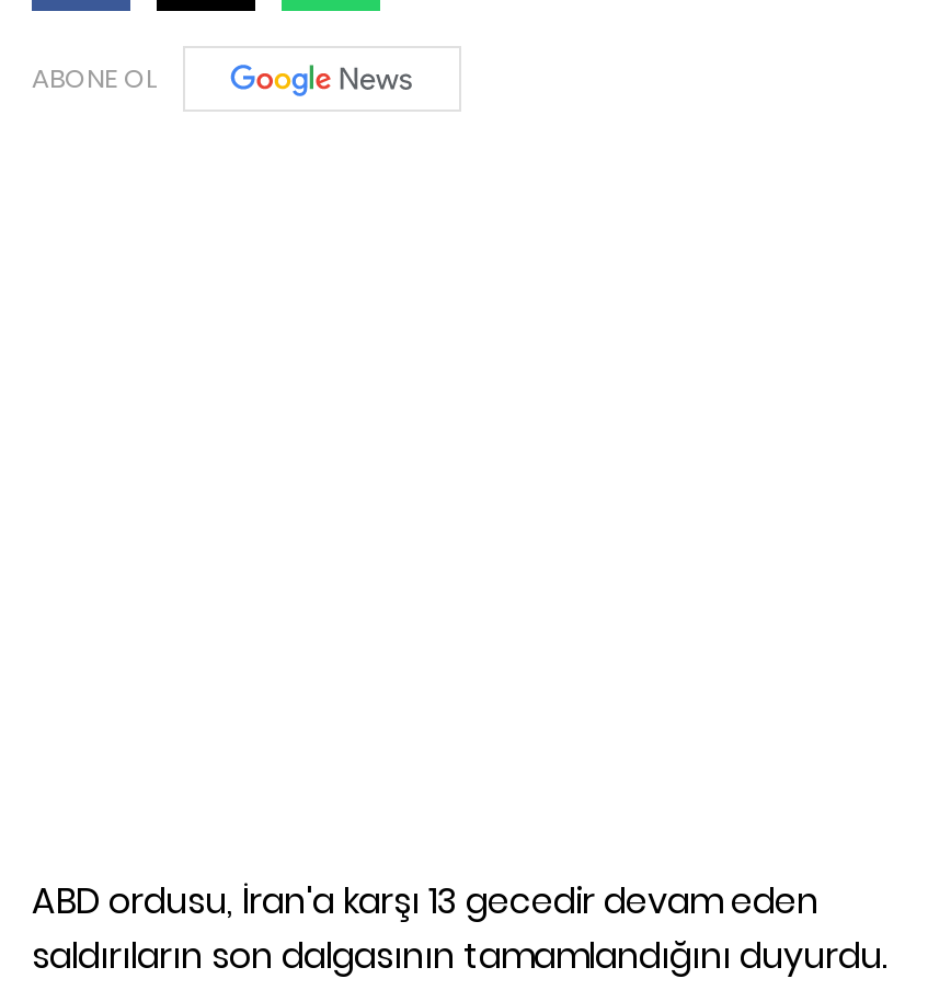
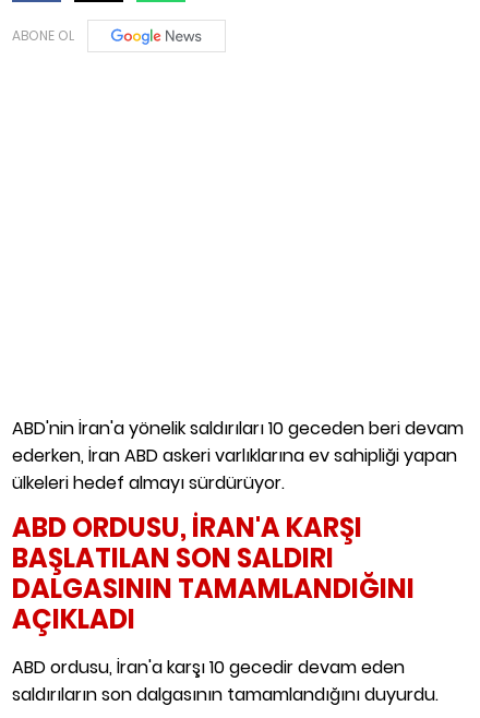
[32,876,818,926] ABD ordusu, İran'a karşı 13 gecedir devam eden -> [12,416,464,680] ABD'nin İran'a yönelik saldırıları 10 geceden beri devam | ederken, İran ABD askeri varlıklarına ev sahipliği yapan | ülkeleri hedef almayı sürdürüyor. | ABD ORDUSU, İRAN'A KARŞI | BAŞLATILAN SON SALDIRI | DALGASININ TAMAMLANDIĞINI | AÇIKLADI | ABD ordusu, İran'a karşı 10 gecedir devam eden

